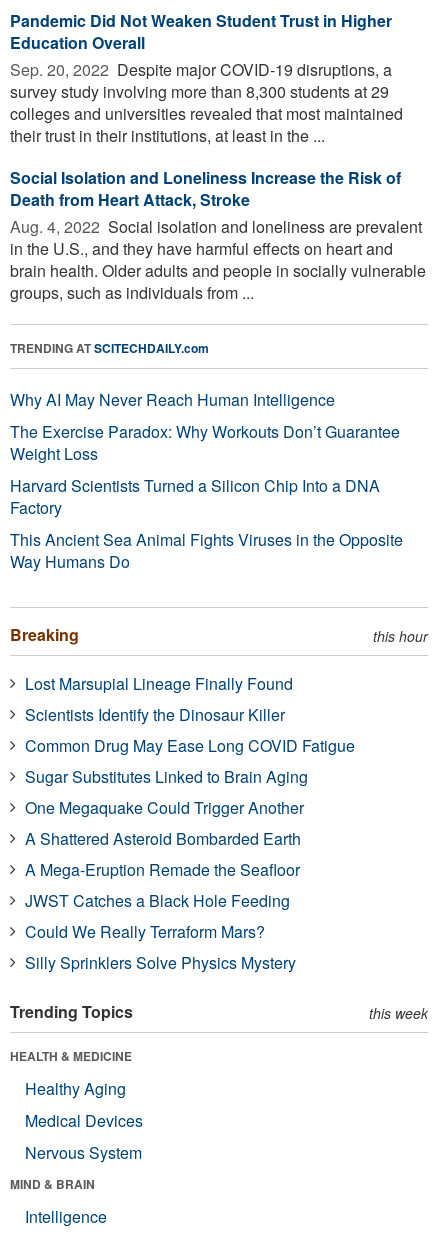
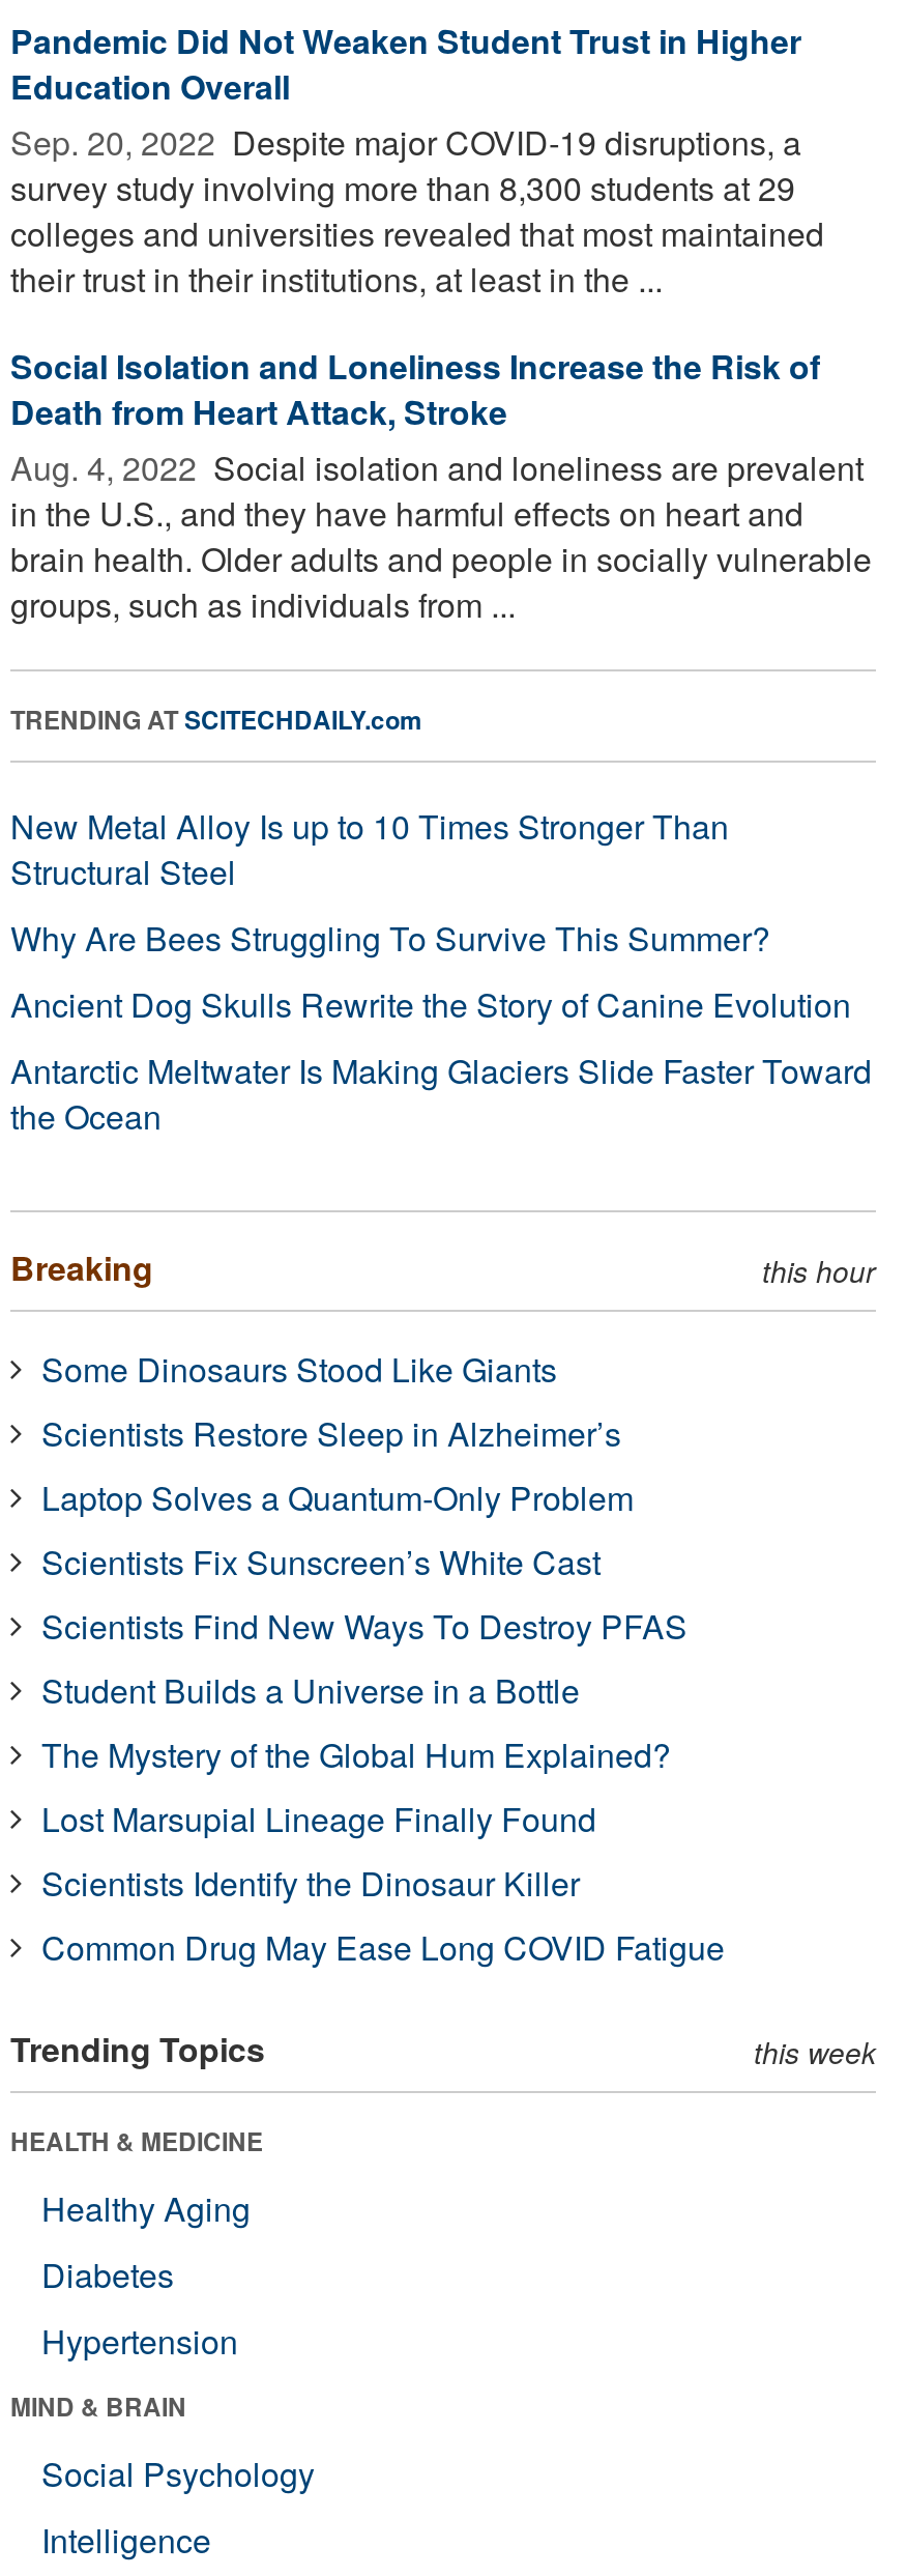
[10,388,403,573] Why AI May Never Reach Human Intelligence | The Exercise Paradox: Why Workouts Don’t Guarantee | Weight Loss | Harvard Scientists Turned a Silicon Chip Into a DNA | Factory | This Ancient Sea Animal Fights Viruses in the Opposite | Way Humans Do -> [10,802,872,1139] New Metal Alloy Is up to 10 Times Stronger Than | Structural Steel | Why Are Bees Struggling To Survive This Summer? | Ancient Dog Skulls Rewrite the Story of Canine Evolution | Antarctic Meltwater Is Making Glaciers Slide Faster Toward | the Ocean
moved [10,623,428,646] -> [10,1243,876,1291]: Breaking | this hour
none -> [41,1345,687,1778] Some Dinosaurs Stood Like Giants | Scientists Restore Sleep in Alzheimer’s | Laptop Solves a Quantum-Only Problem | Scientists Fix Sunscreen’s White Cast | Scientists Find New Ways To Destroy PFAS | Student Builds a Universe in a Bottle | The Mystery of the Global Hum Explained?
moved [25,672,355,757] -> [41,1794,725,1970]: Lost Marsupial Lineage Finally Found | Scientists Identify the Dinosaur Killer | Common Drug May Ease Long COVID Fatigue
[25,765,308,974] Sugar Substitutes Linked to Brain Aging | One Megaquake Could Trigger Another | A Shattered Asteroid Bombarded Earth | A Mega-Eruption Remade the Seafloor | JWST Catches a Black Hole Feeding | Could We Really Terraform Mars? | Silly Sprinklers Solve Physics Mystery -> none
moved [10,1000,428,1100] -> [10,2024,876,2232]: Trending Topics | this week | HEALTH & MEDICINE | Healthy Aging
[25,1109,143,1164] Medical Devices | Nervous System -> [41,2250,238,2364] Diabetes | Hypertension
moved [10,1175,95,1193] -> [10,2387,186,2424]: MIND & BRAIN
none -> [41,2449,315,2497] Social Psychology

